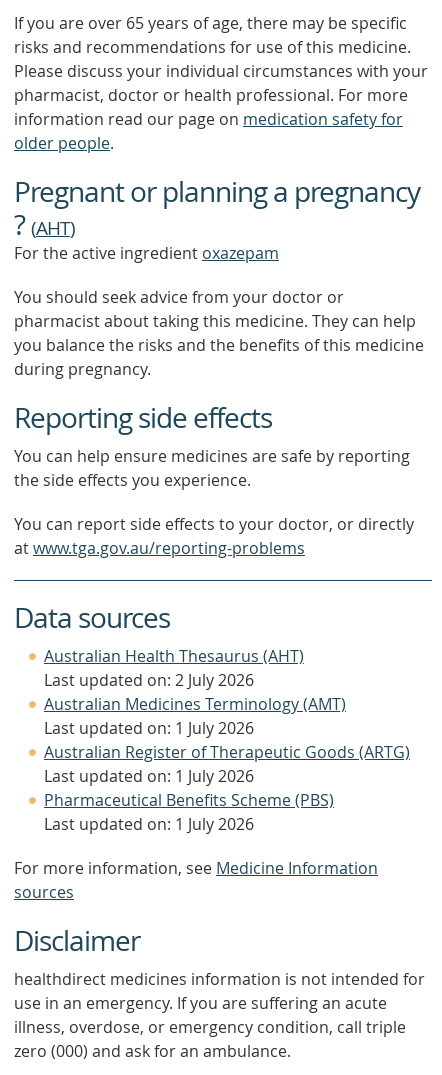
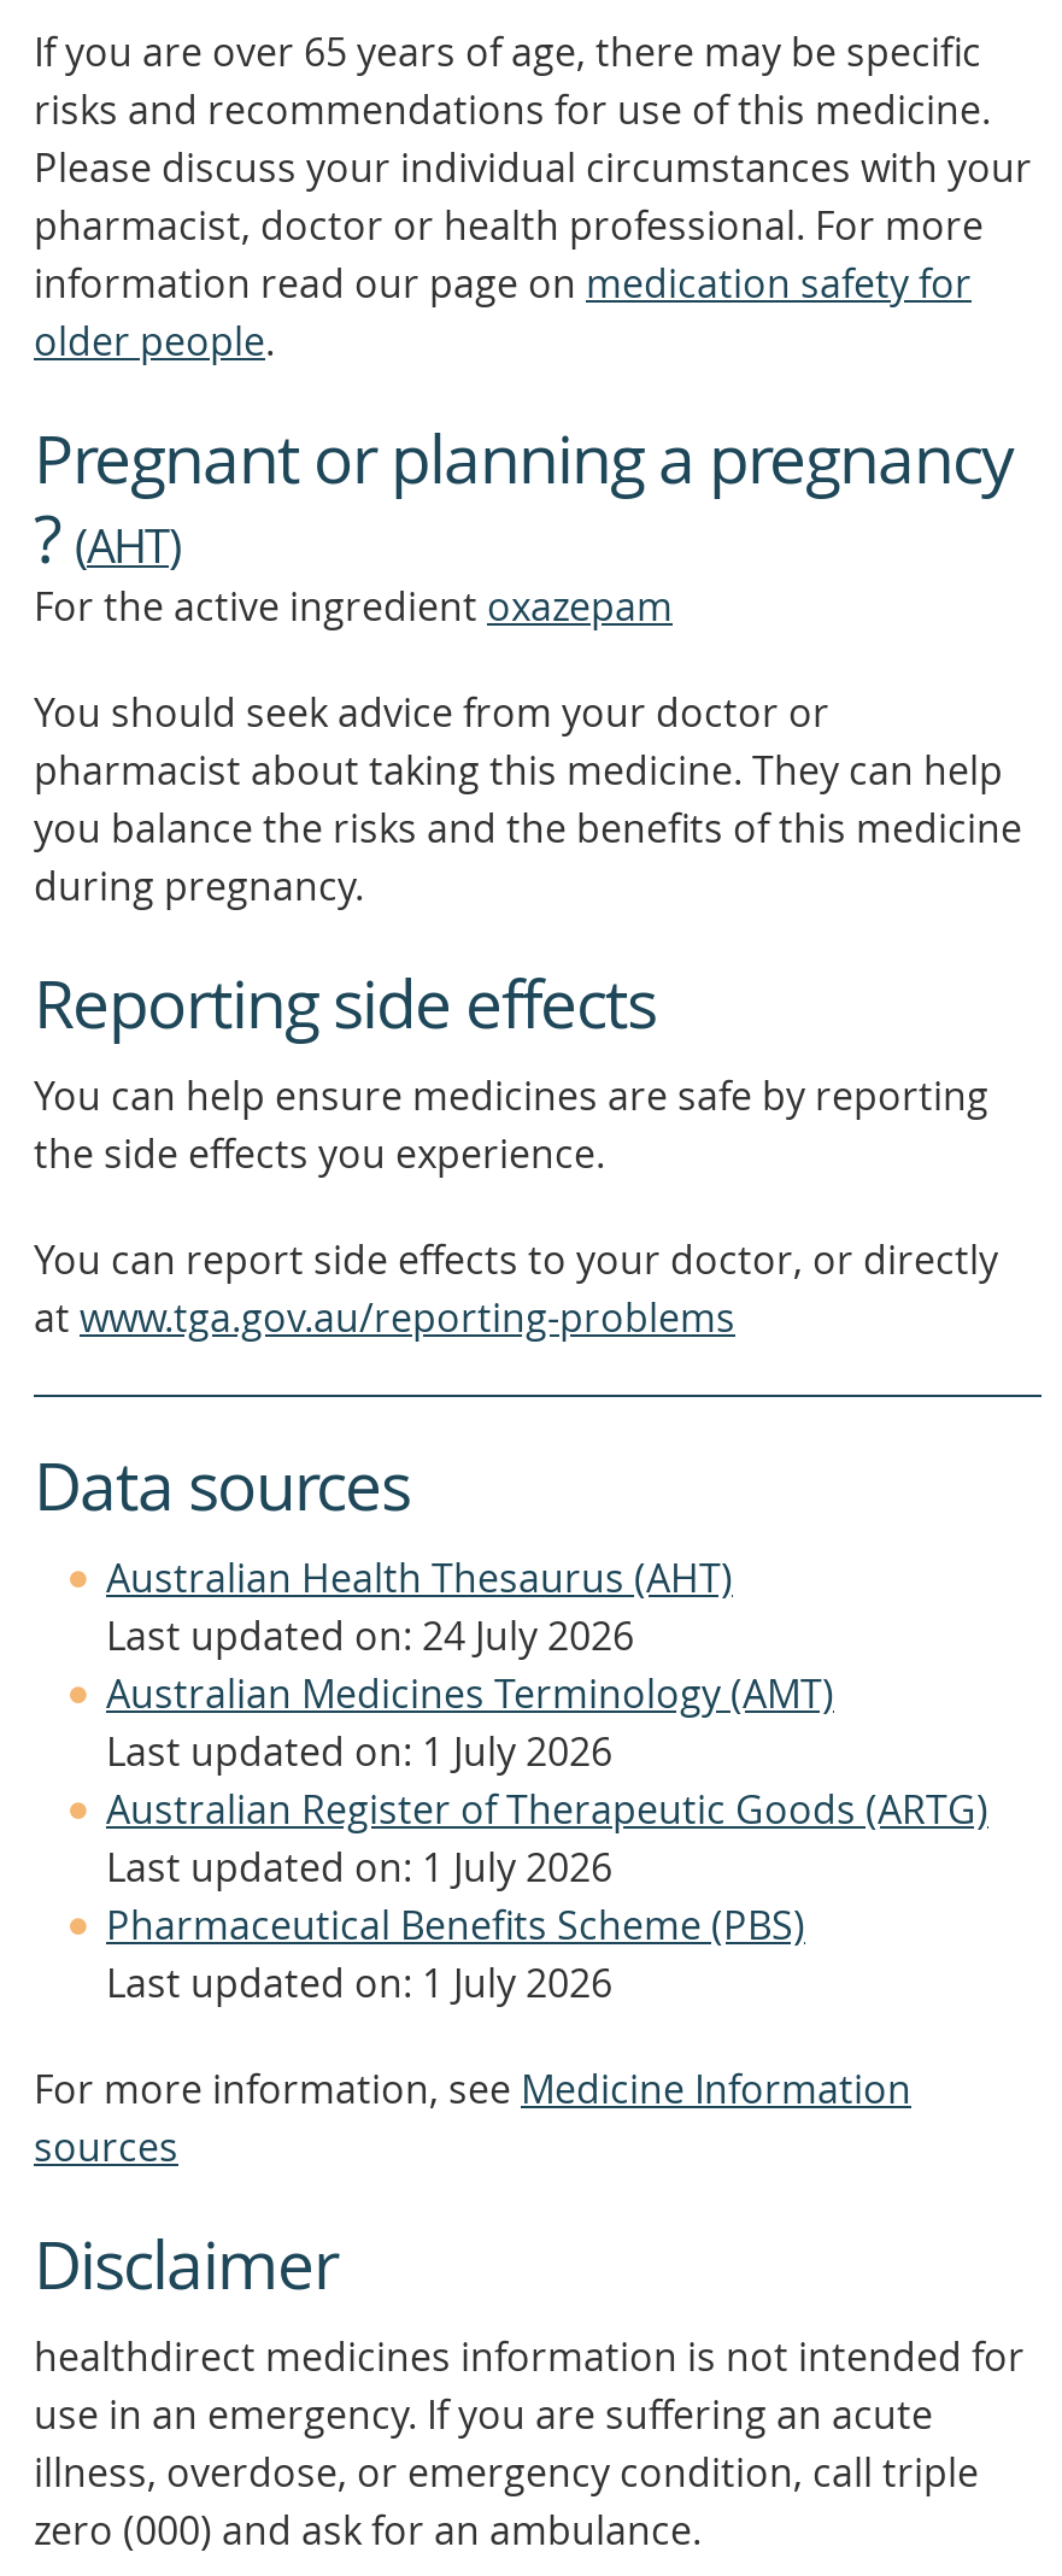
[44,669,254,691] Last updated on: 2 July 2026 -> [106,1609,634,1662] Last updated on: 24 July 2026

